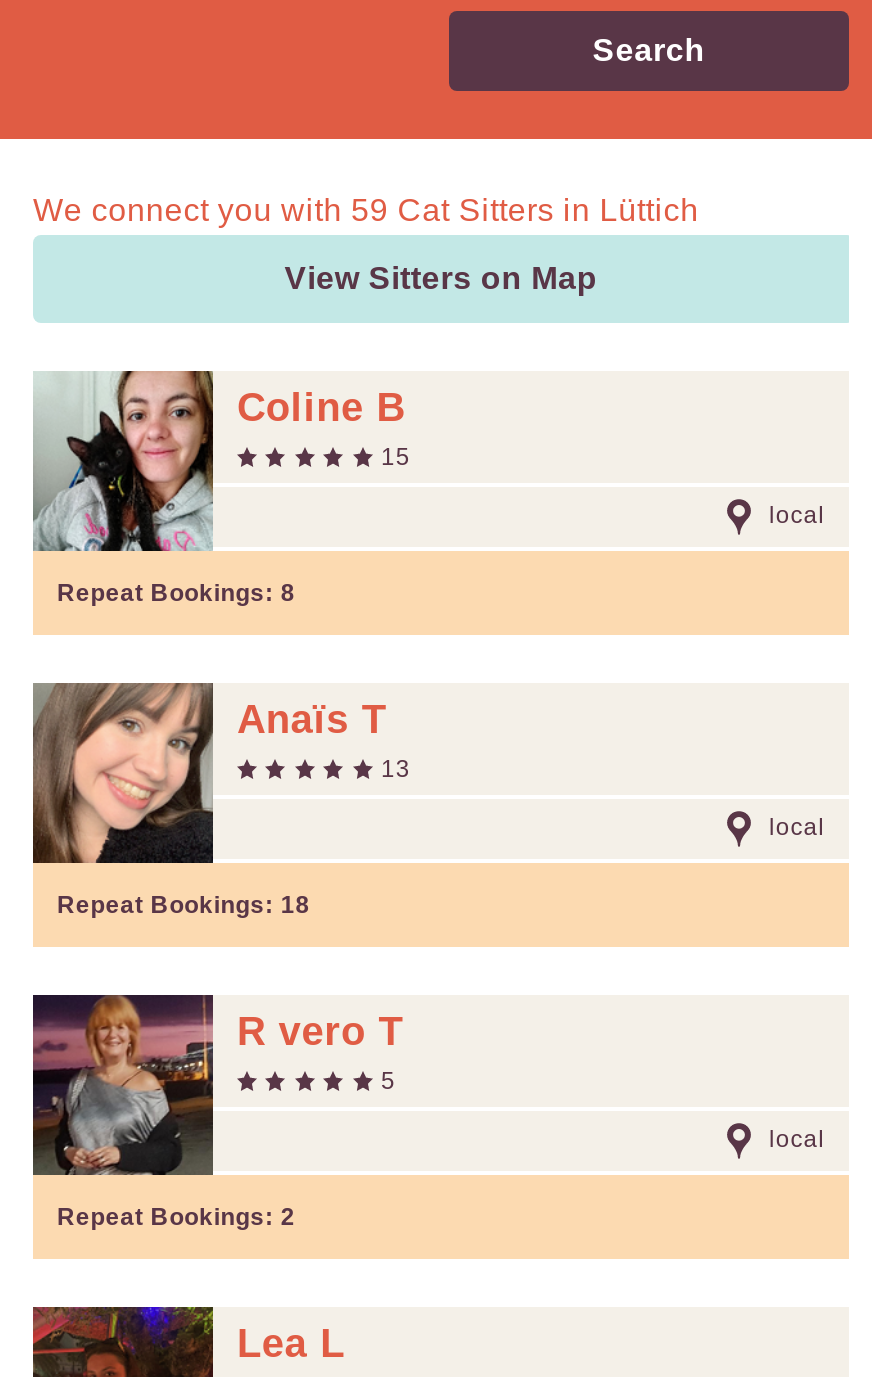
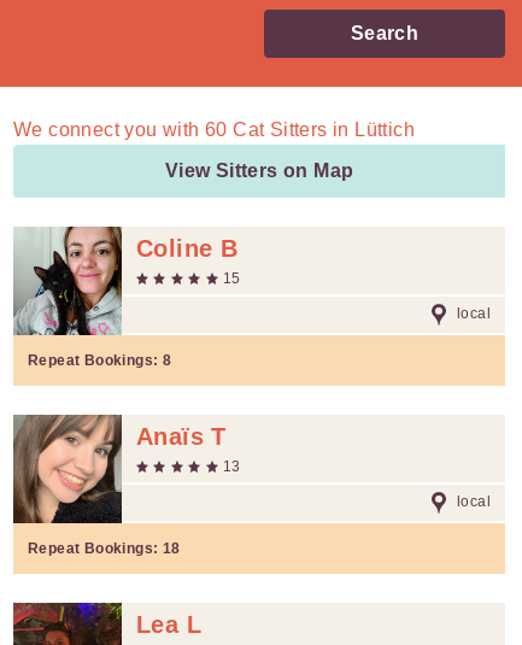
[33,193,699,227] We connect you with 59 Cat Sitters in Lüttich -> [13,119,415,140] We connect you with 60 Cat Sitters in Lüttich
[31,993,825,1231] [image] | R vero T | 5 | local | Repeat Bookings: 2 -> none

